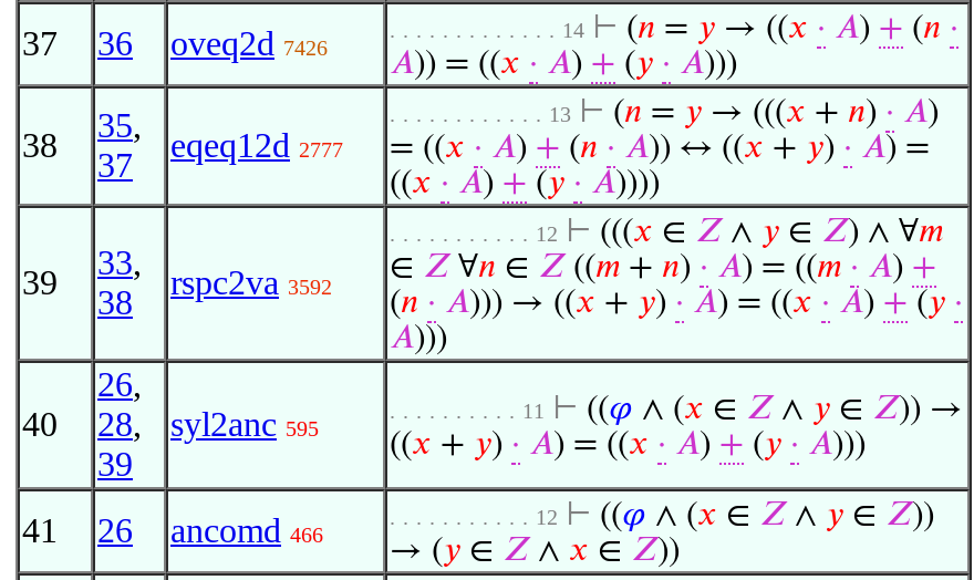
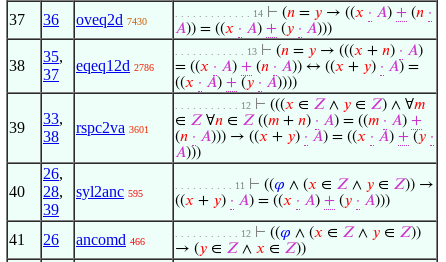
[170,24,328,62] oveq2d 7426 -> [76,11,147,28] oveq2d 7430
[170,126,343,164] eqeq12d 2777 -> [76,57,154,74] eqeq12d 2786
[170,263,332,301] rspc2va 3592 -> [76,119,149,136] rspc2va 3601

